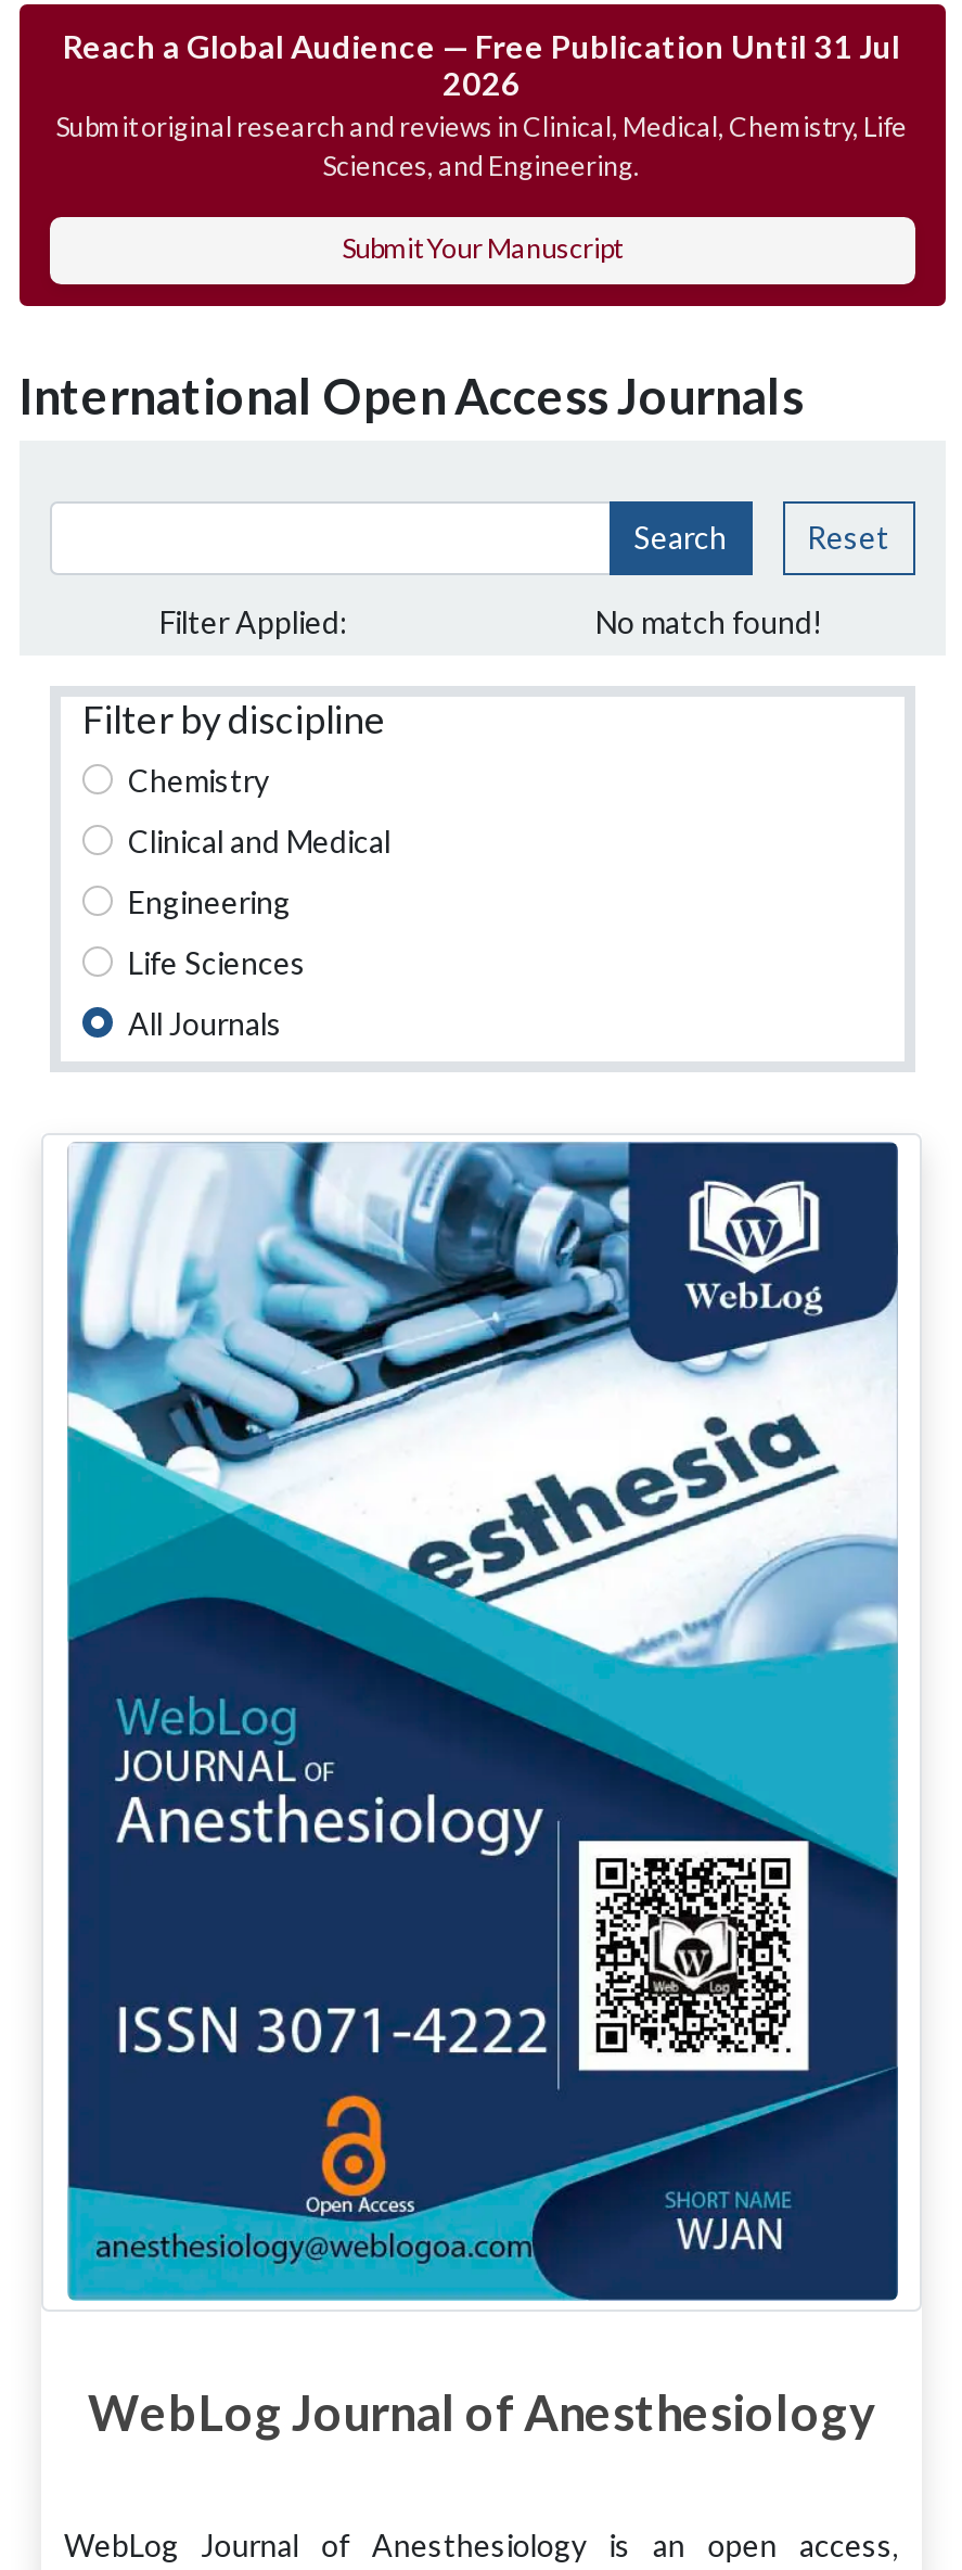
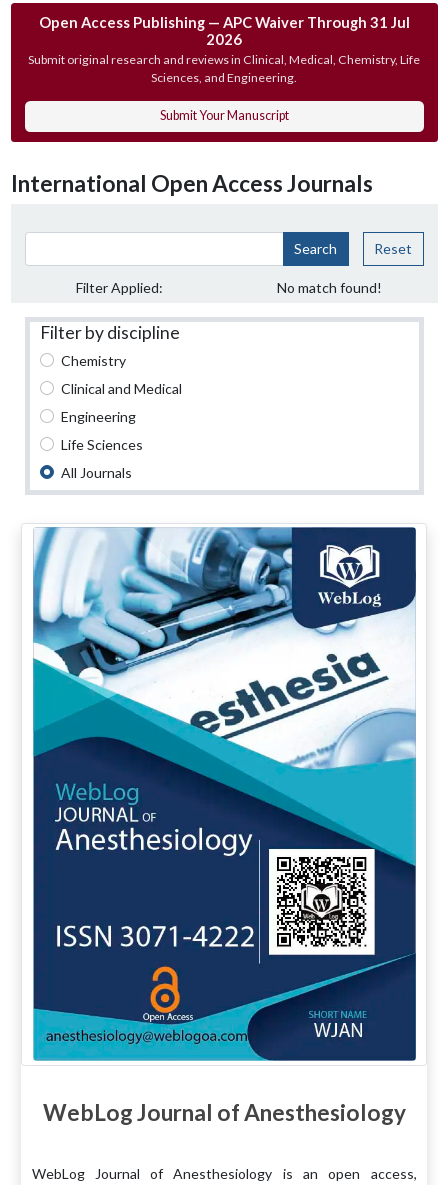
[63,25,900,64] Reach a Global Audience — Free Publication Until 31 Jul -> [38,12,409,30] Open Access Publishing — APC Waiver Through 31 Jul

